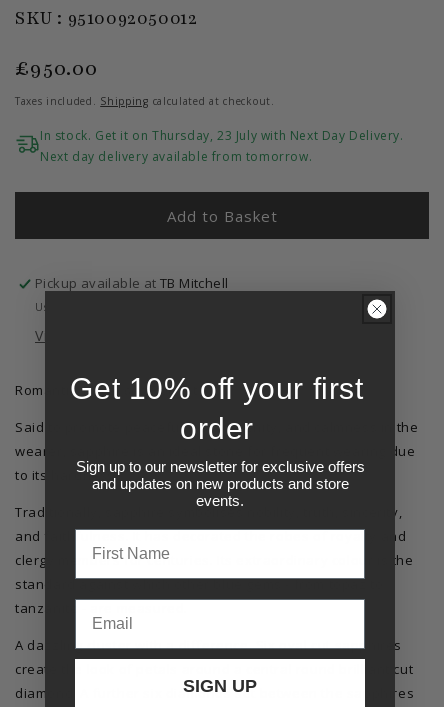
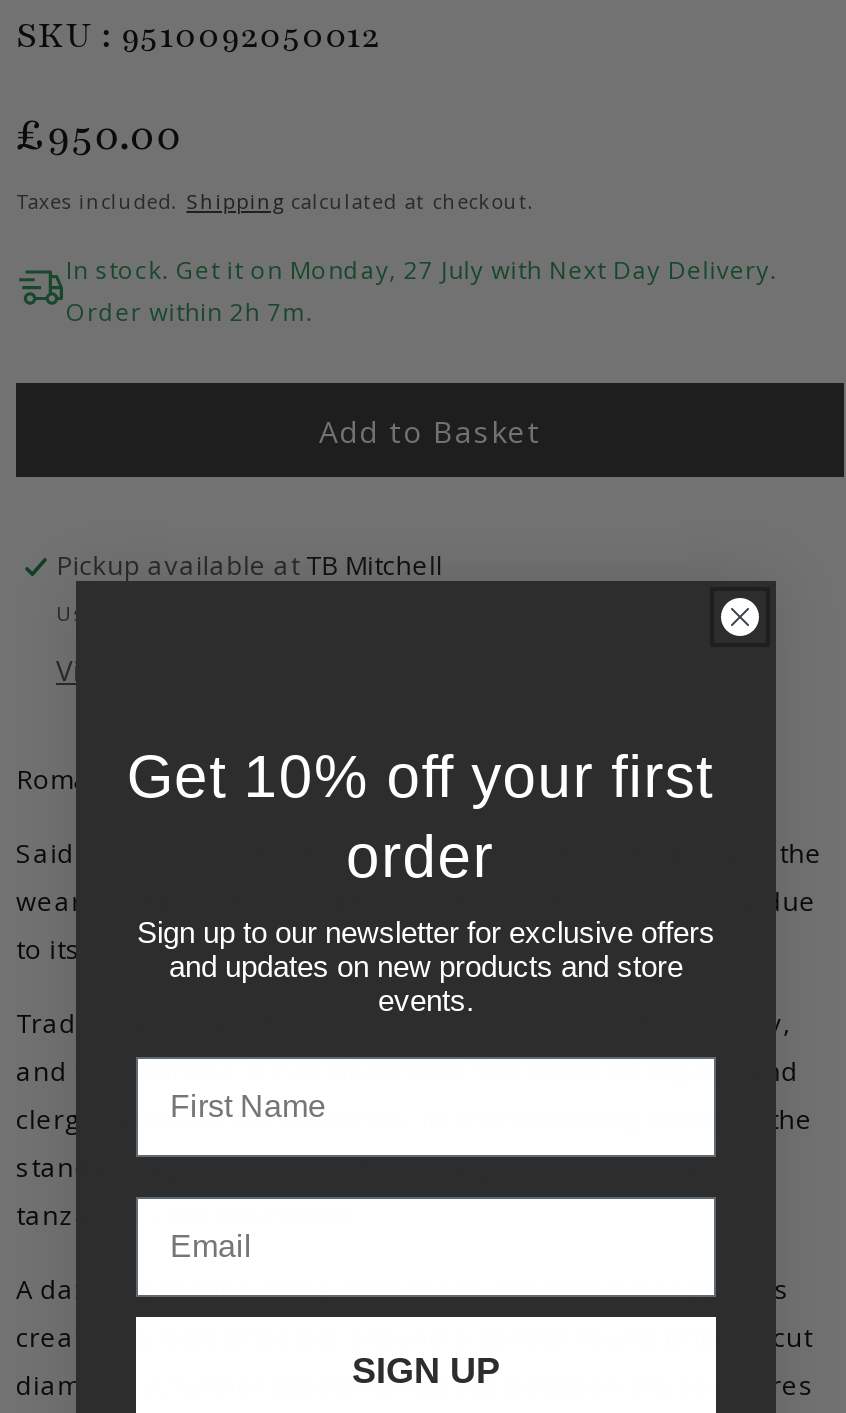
[40,127,404,165] In stock. Get it on Thursday, 23 July with Next Day Delivery. | Next day delivery available from tomorrow. -> [66,253,777,329] In stock. Get it on Monday, 27 July with Next Day Delivery. | Order within 2h 7m.

